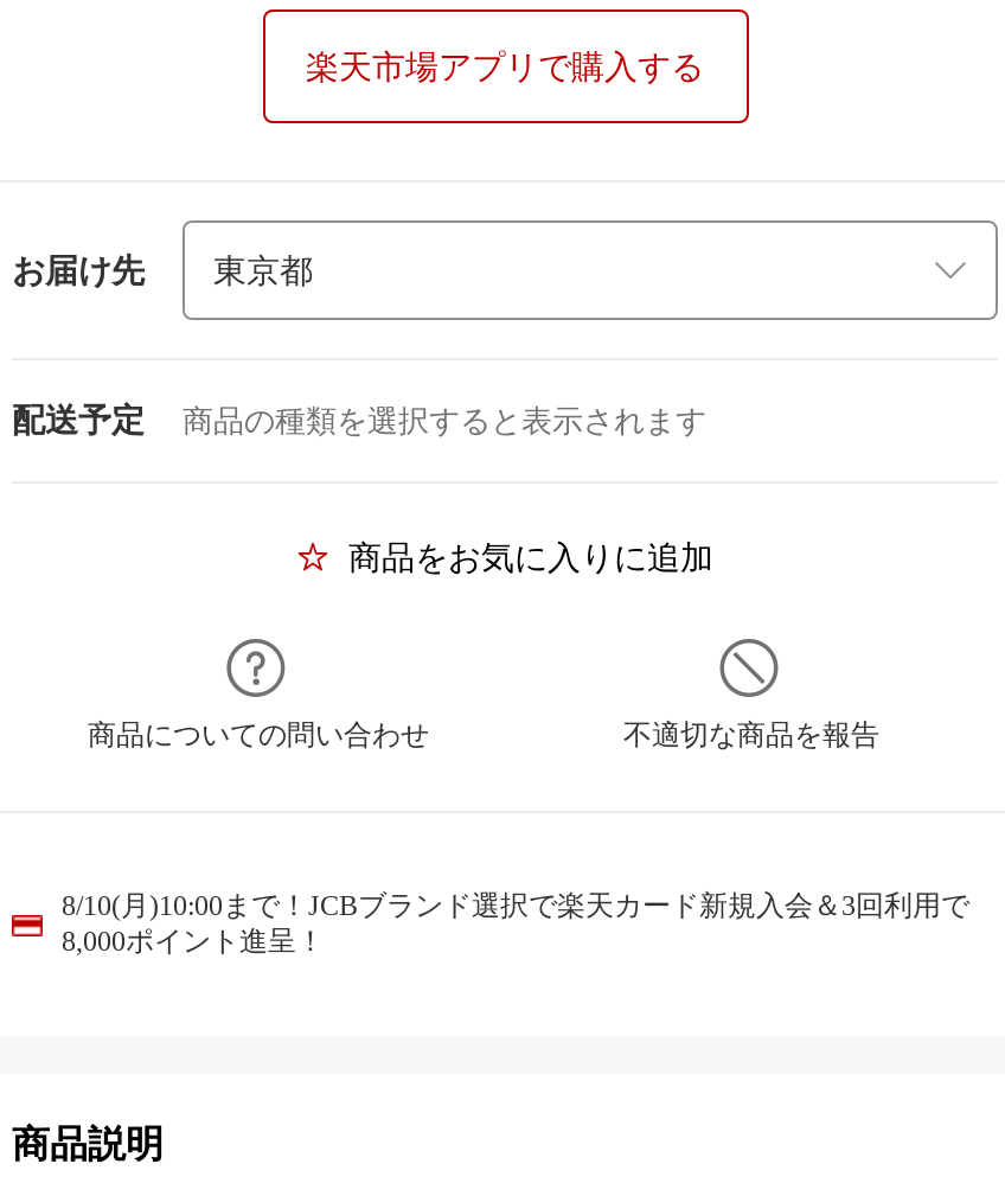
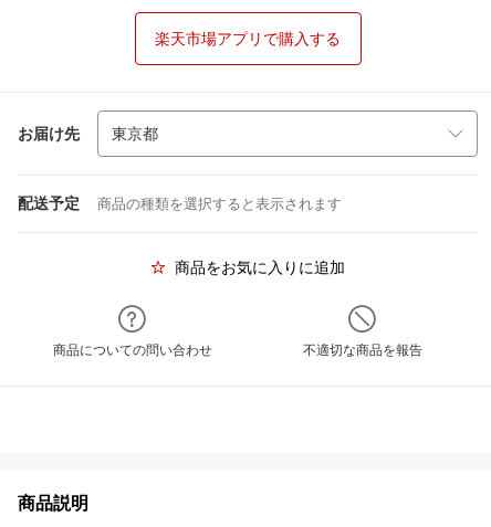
[62,889,969,958] 8/10(月)10:00まで！JCBブランド選択で楽天カード新規入会＆3回利用で | 8,000ポイント進呈！ -> none

